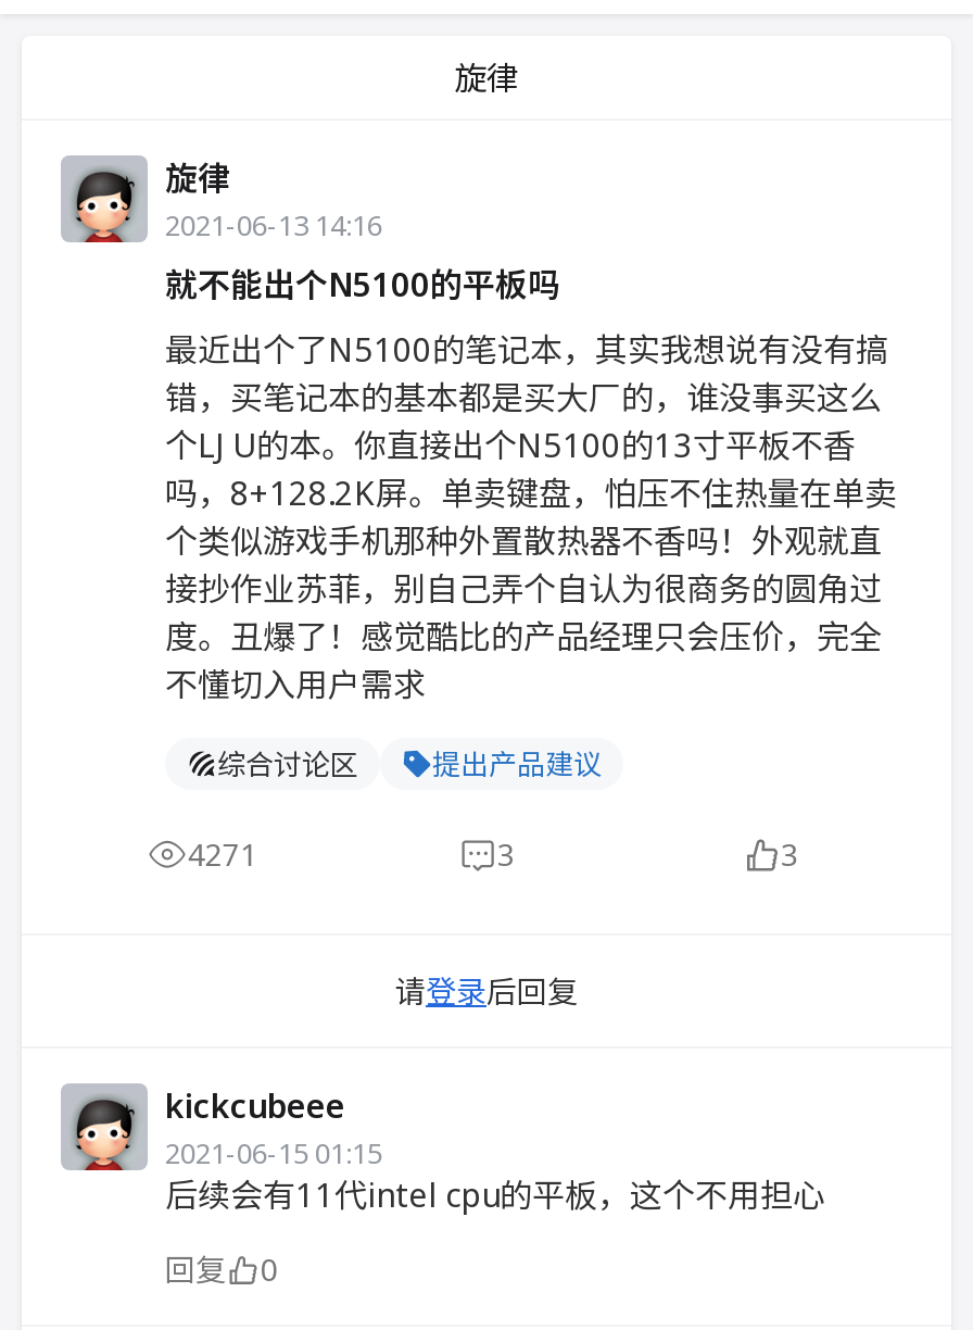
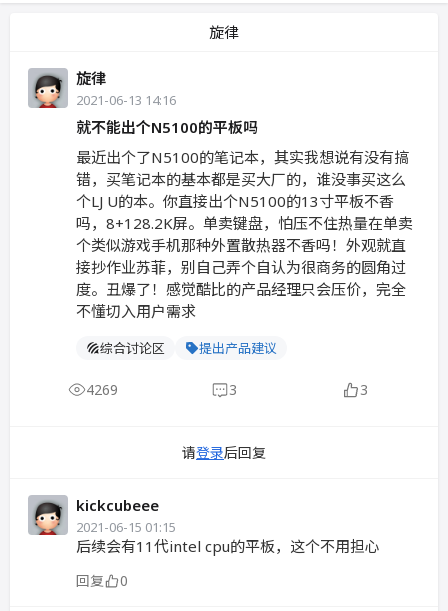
[187,833,257,875] 4271 -> [86,380,118,399] 4269

